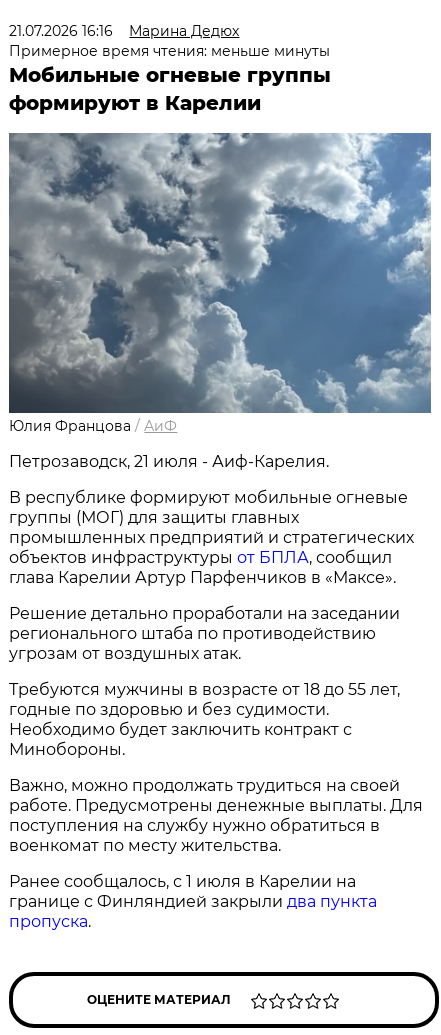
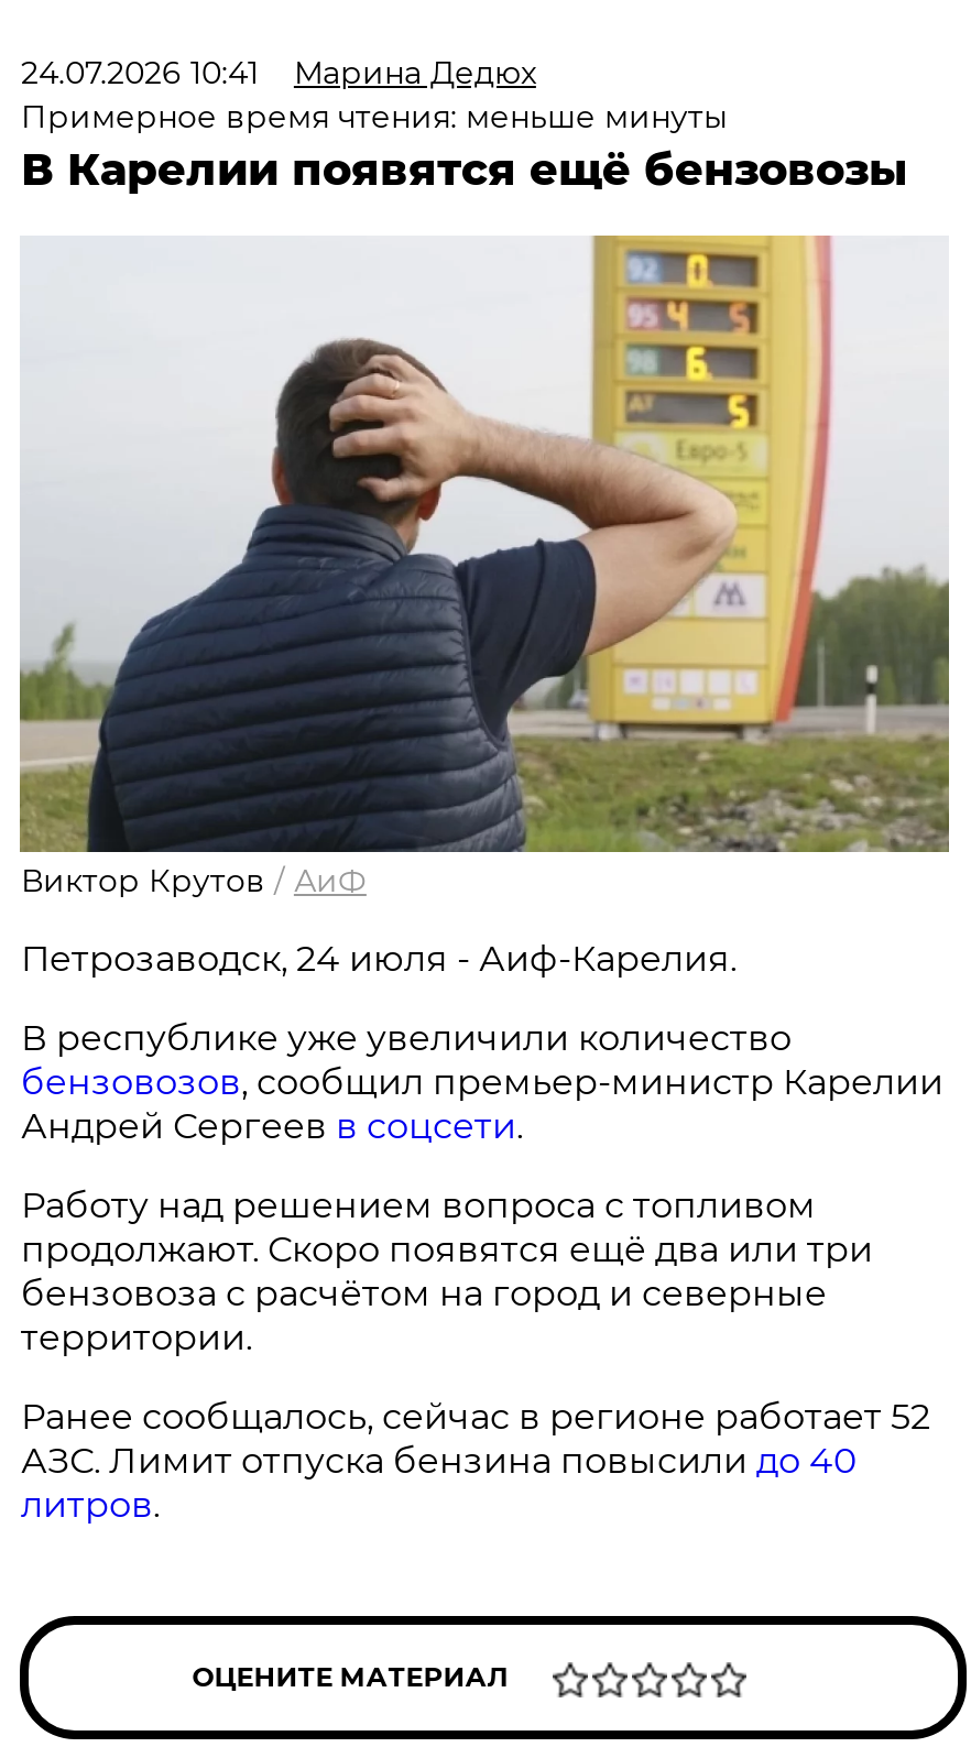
[9,22,239,40] 21.07.2026 16:16 Марина Дедюх -> [21,53,536,92] 24.07.2026 10:41 Марина Дедюх
[9,63,331,115] Мобильные огневые группы | формируют в Карелии -> [21,143,908,196] В Карелии появятся ещё бензовозы
[9,132,432,931] [image] | Юлия Францова / АиФ | Петрозаводск, 21 июля - Аиф-Карелия. | В республике формируют мобильные огневые | группы (МОГ) для защиты главных | промышленных предприятий и стратегических | объектов инфраструктуры от БПЛА, сообщил | глава Карелии Артур Парфенчиков в «Максе». | Решение детально проработали на заседании | регионального штаба по противодействию | угрозам от воздушных атак. | Требуются мужчины в возрасте от 18 до 55 лет, | годные по здоровью и без судимости. | Необходимо будет заключить контракт с | Минобороны. | Важно, можно продолжать трудиться на своей | работе. Предусмотрены денежные выплаты. Для | поступления на службу нужно обратиться в | военкомат по месту жительства. | Ранее сообщалось, с 1 июля в Карелии на | границе с Финляндией закрыли два пункта | пропуска. -> [20,233,951,1526] [image] | Виктор Крутов / АиФ | Петрозаводск, 24 июля - Аиф-Карелия. | В республике уже увеличили количество | бензовозов, сообщил премьер-министр Карелии | Андрей Сергеев в соцсети. | Работу над решением вопроса с топливом | продолжают. Скоро появятся ещё два или три | бензовоза с расчётом на город и северные | территории. | Ранее сообщалось, сейчас в регионе работает 52 | АЗС. Лимит отпуска бензина повысили до 40 | литров.

